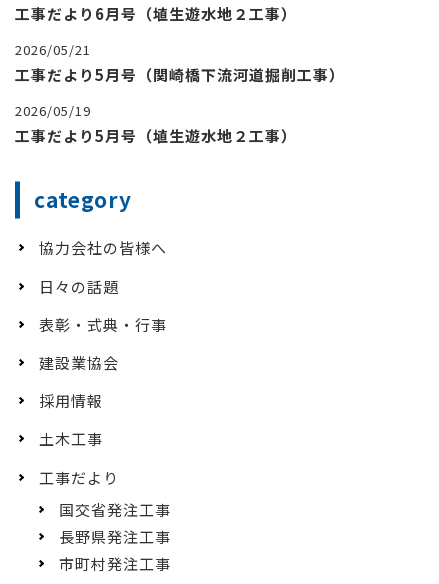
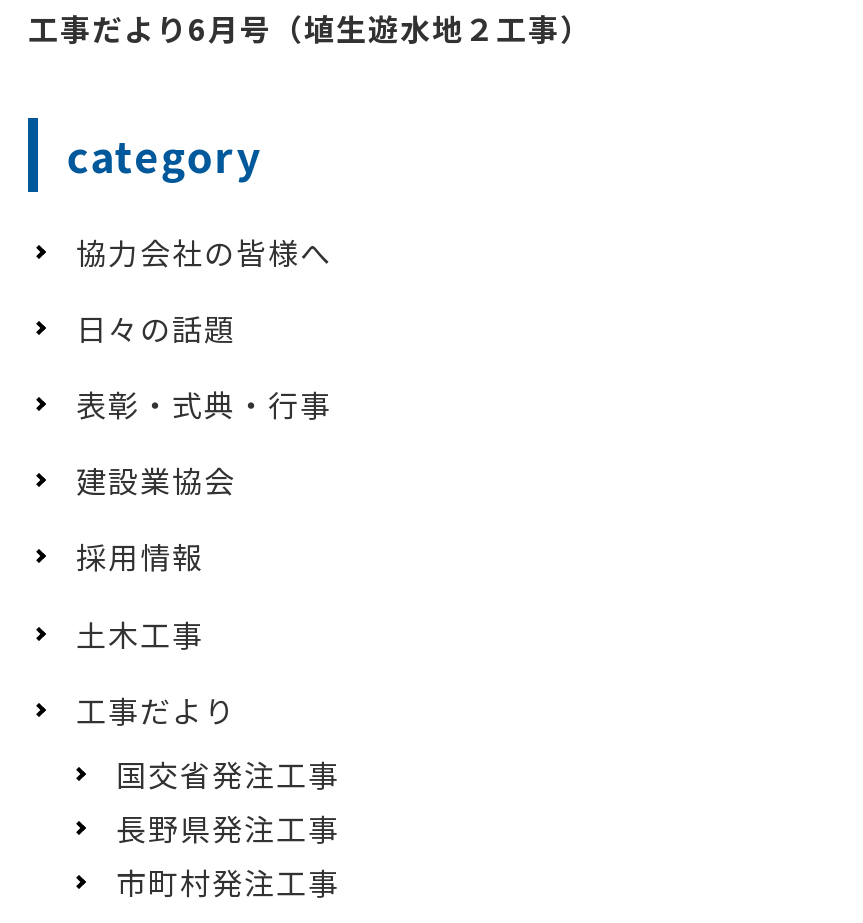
[15,40,345,146] 2026/05/21 | 工事だより5月号（関崎橋下流河道掘削工事） | 2026/05/19 | 工事だより5月号（埴生遊水地２工事） -> none

